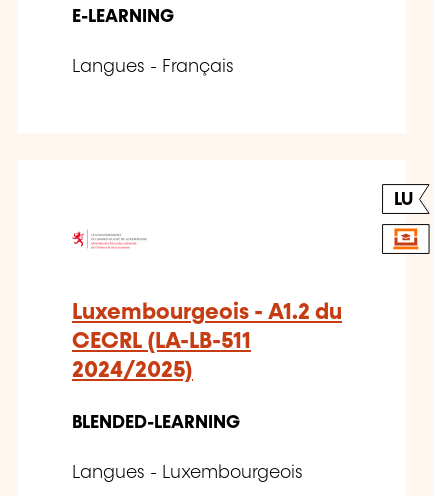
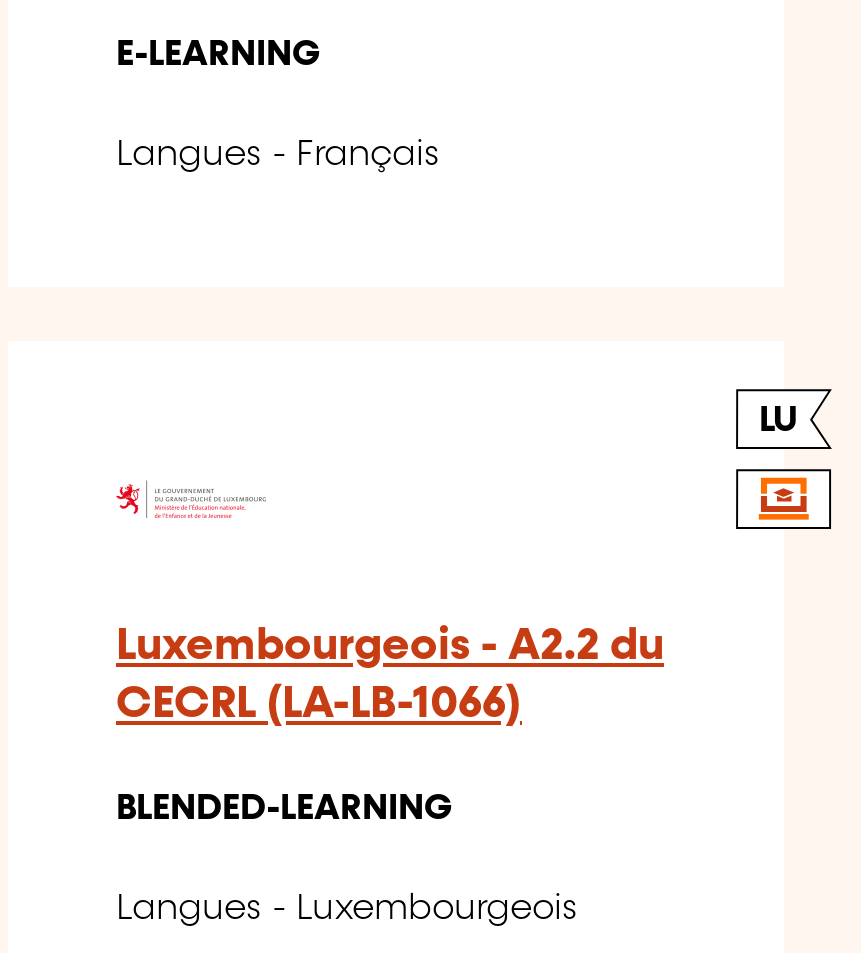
[72,301,342,382] Luxembourgeois - A1.2 du | CECRL (LA-LB-511 | 2024/2025) -> [116,623,664,727] Luxembourgeois - A2.2 du | CECRL (LA-LB-1066)

